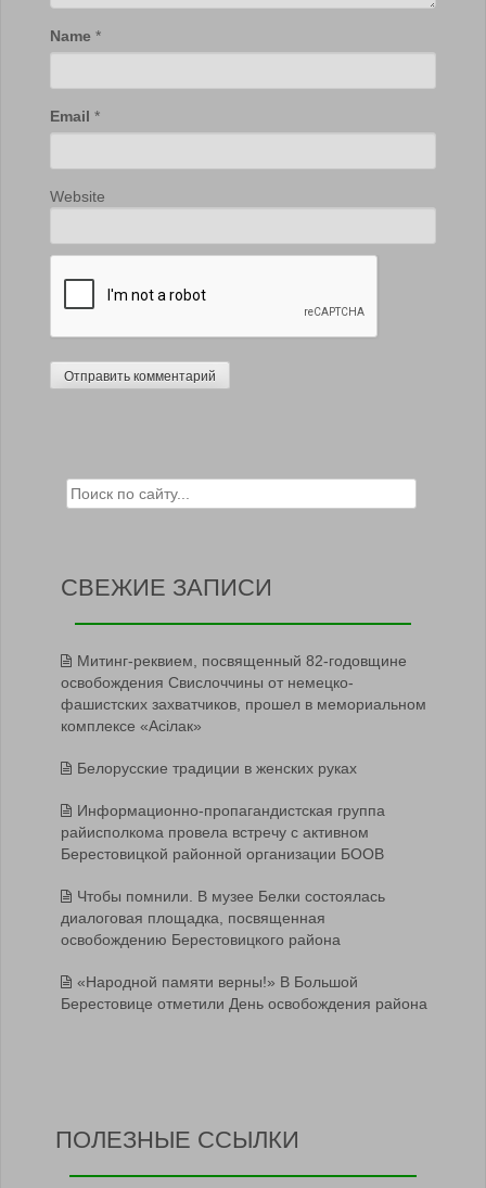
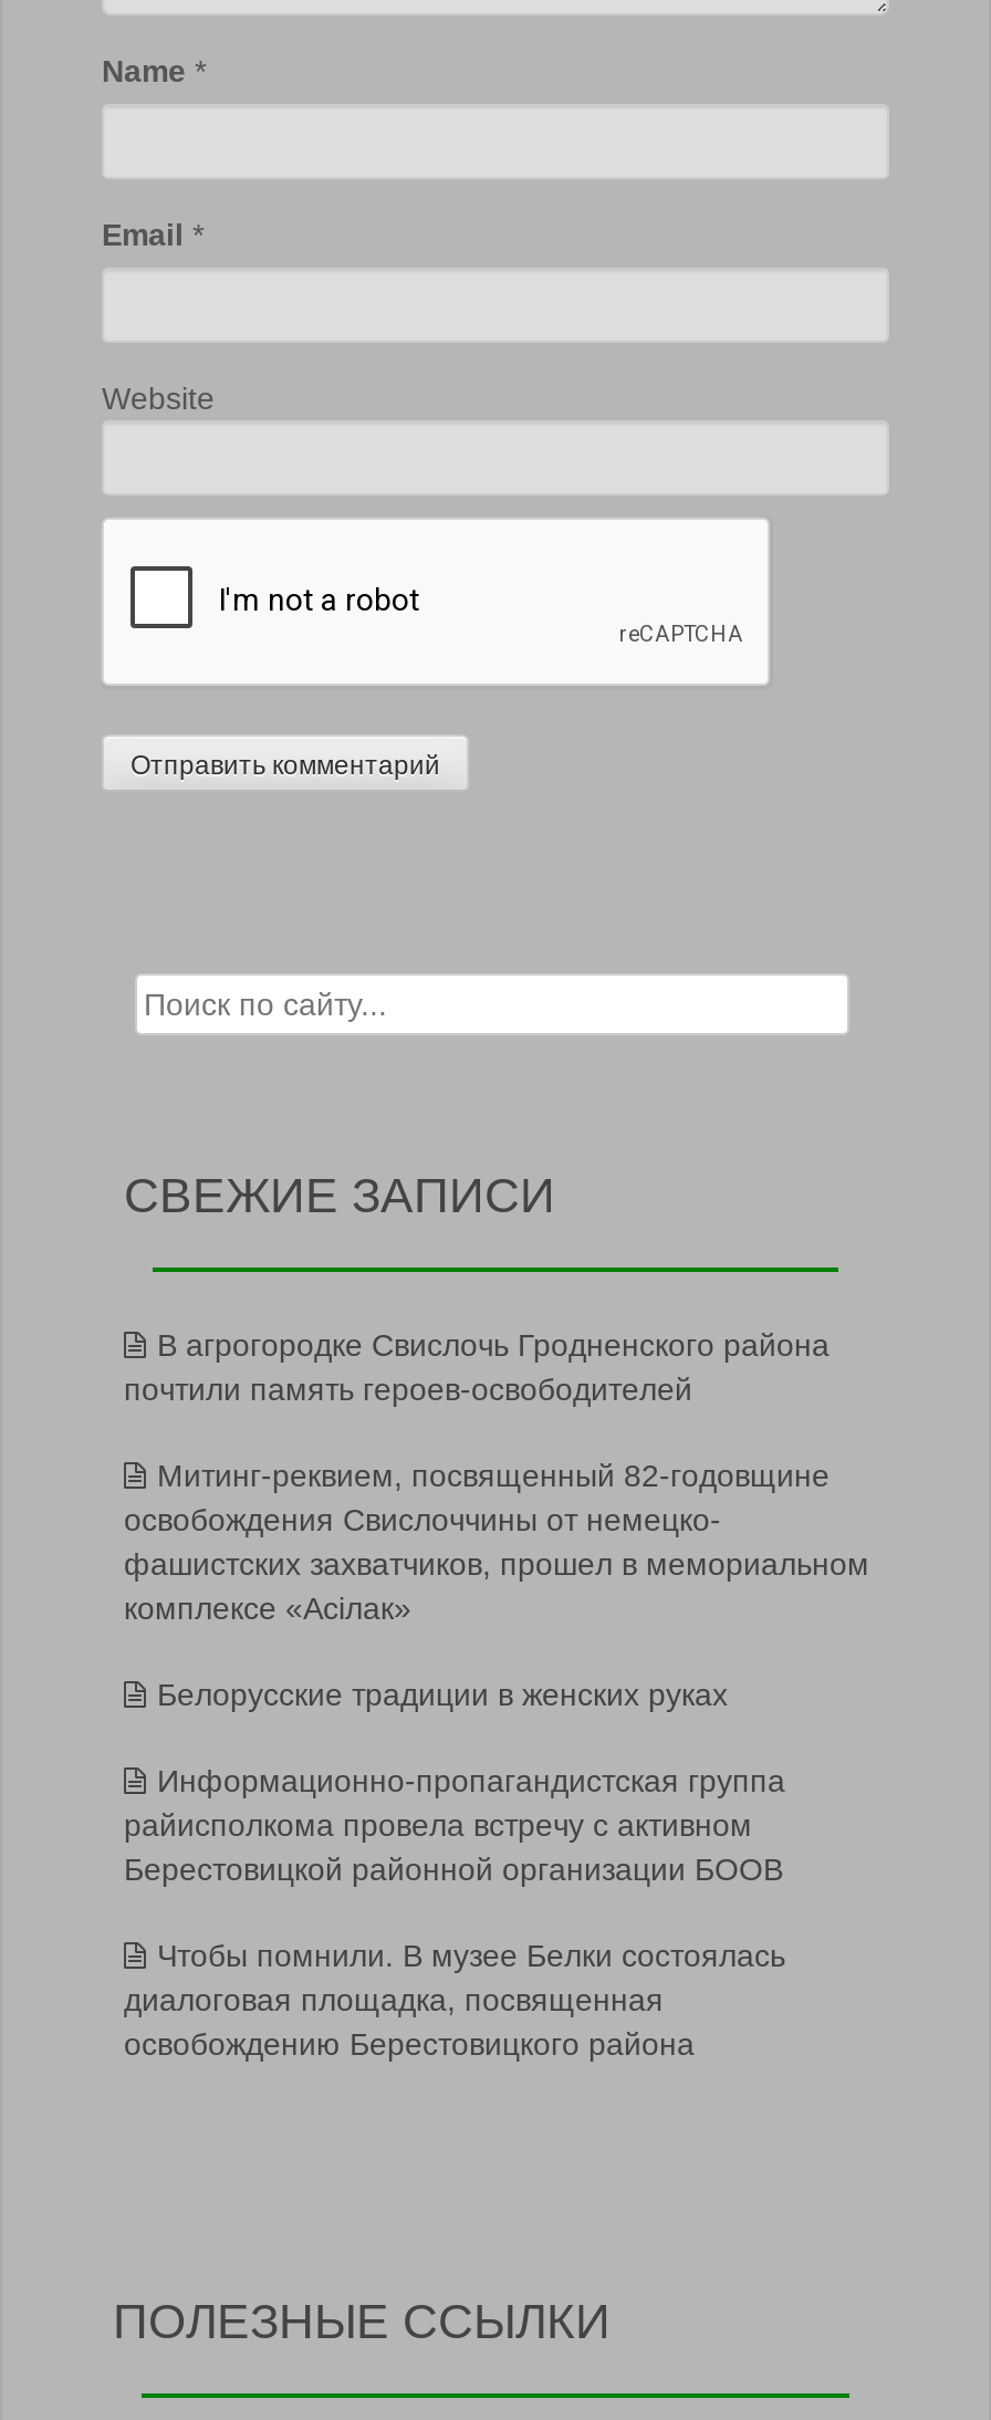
none -> [124,1327,830,1407] В агрогородке Свислочь Гродненского района | почтили память героев-освободителей
moved [61,652,426,948] -> [124,1458,869,2062]: Митинг-реквием, посвященный 82-годовщине | освобождения Свислоччины от немецко- | фашистских захватчиков, прошел в мемориальном | ... | диалоговая площадка, посвященная | освобождению Берестовицкого района
[61,973,427,1012] «Народной памяти верны!» В Большой | Берестовице отметили День освобождения района -> none

